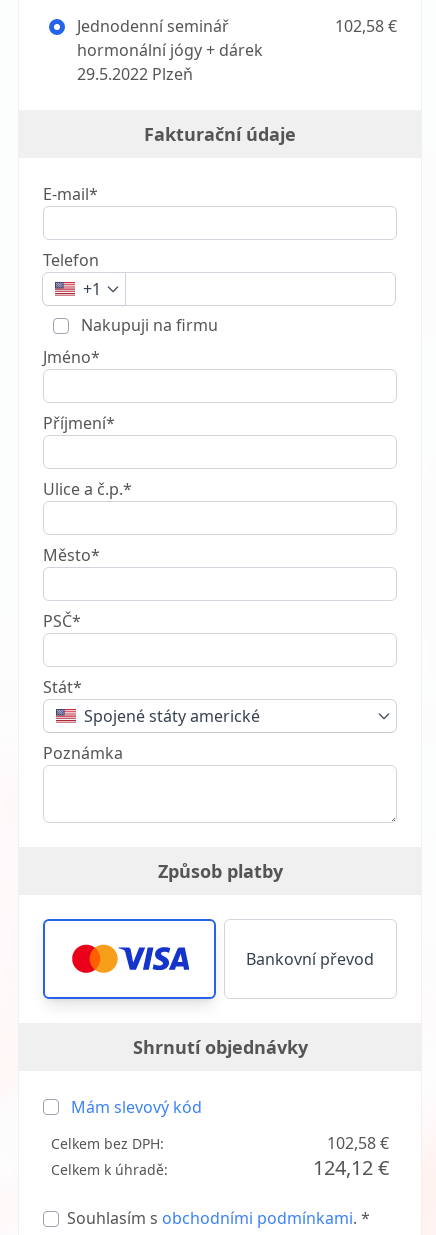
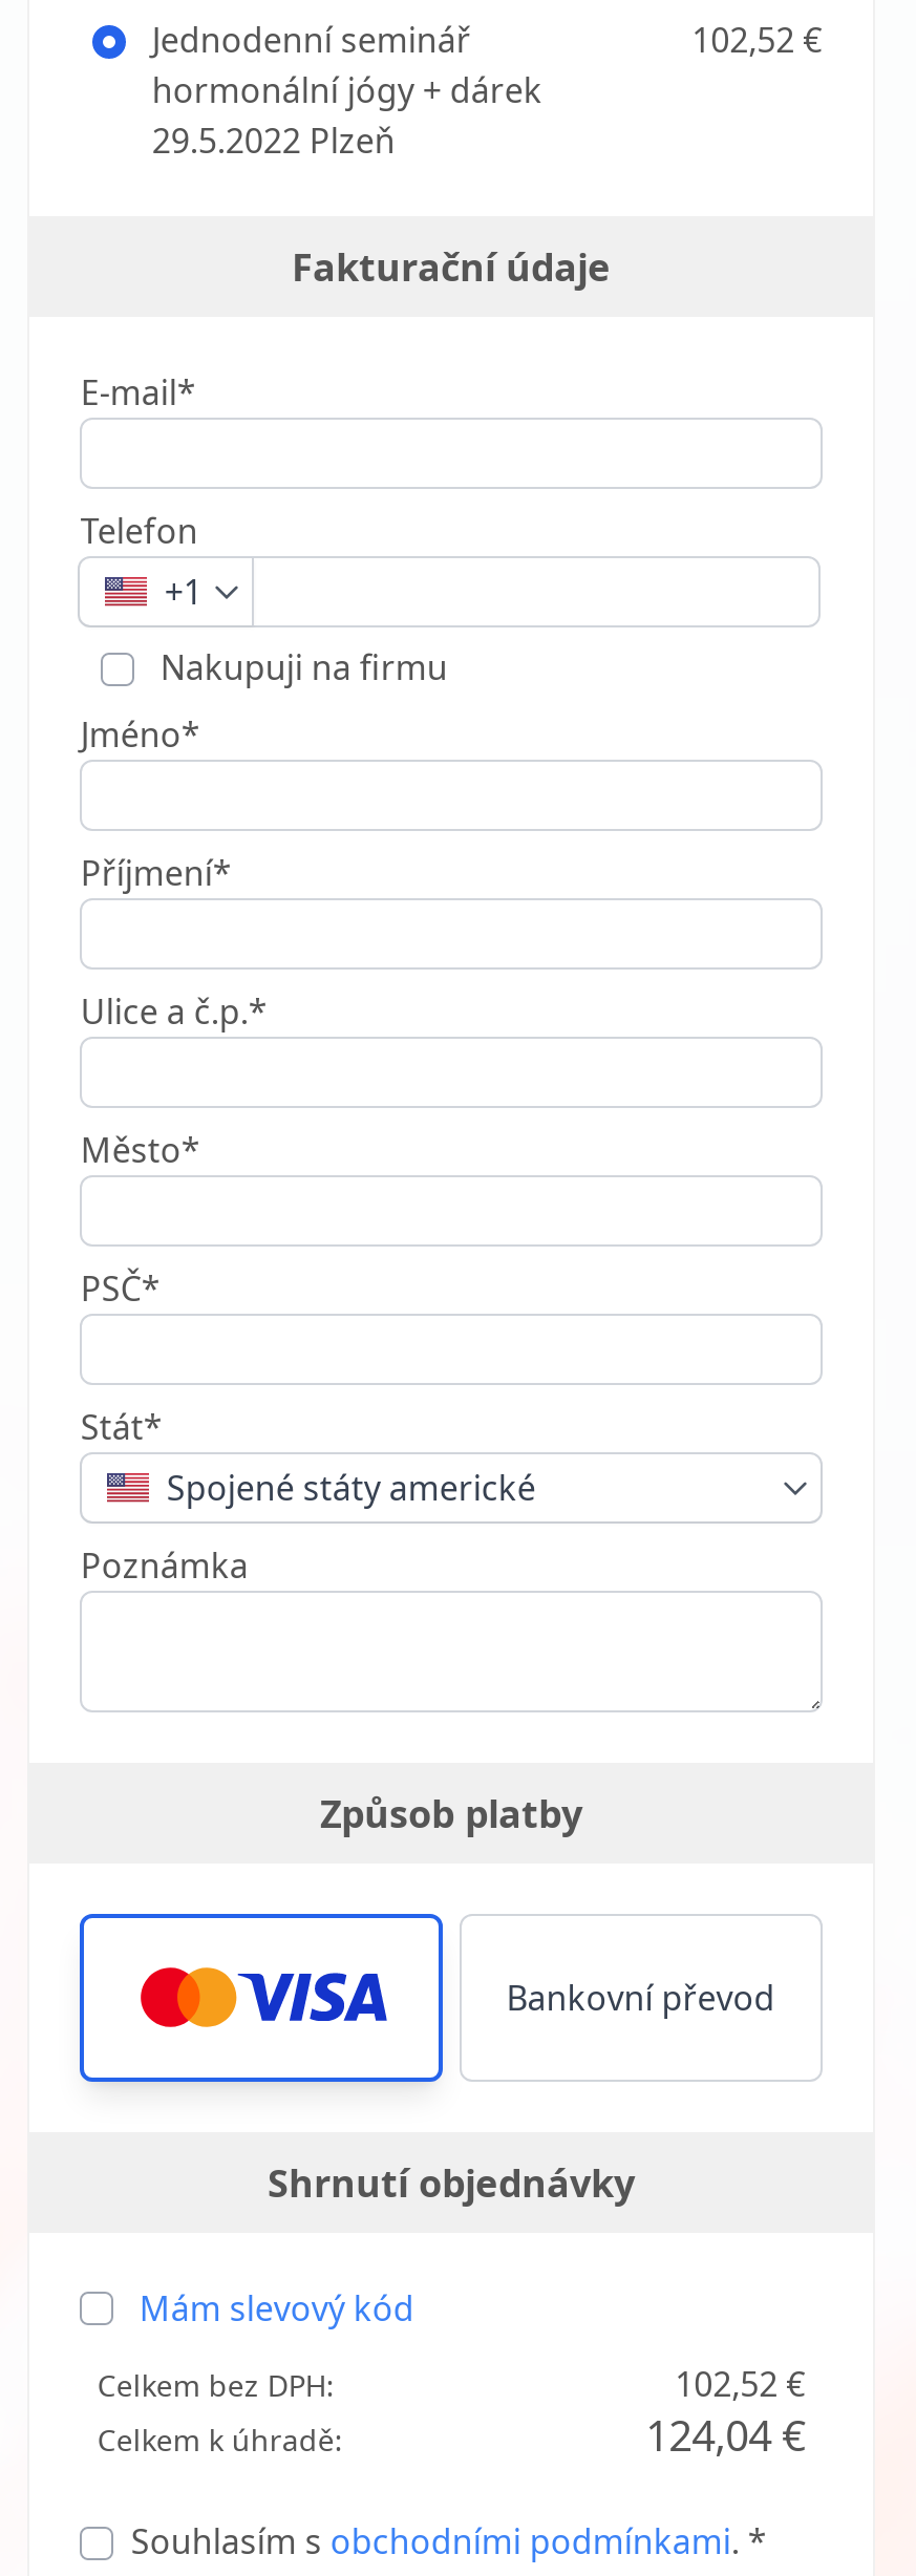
[335,15,397,37] 102,58 € -> [692,17,822,63] 102,52 €
[327,1132,389,1154] 102,58 € -> [675,2361,805,2407] 102,52 €
[313,1154,389,1181] 124,12 € -> [646,2407,805,2464] 124,04 €

